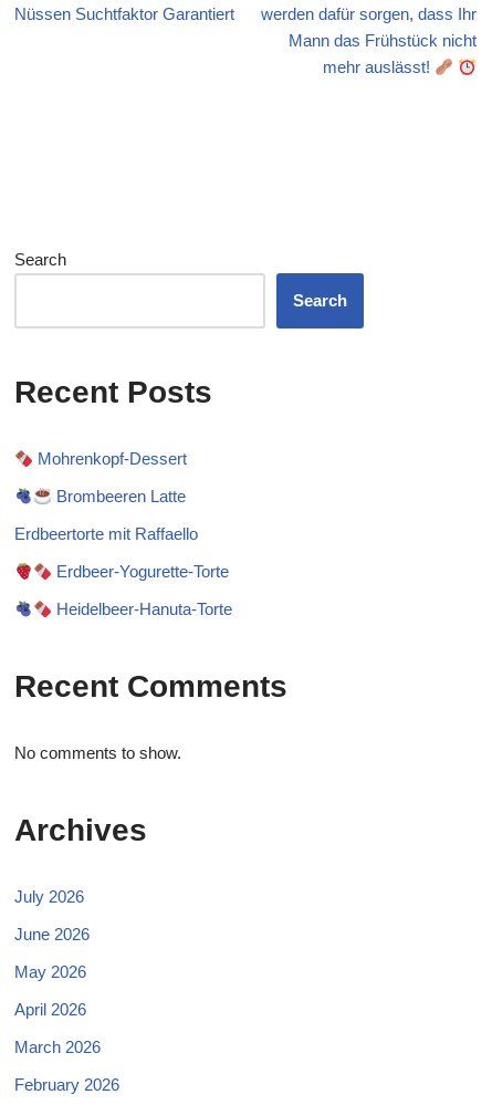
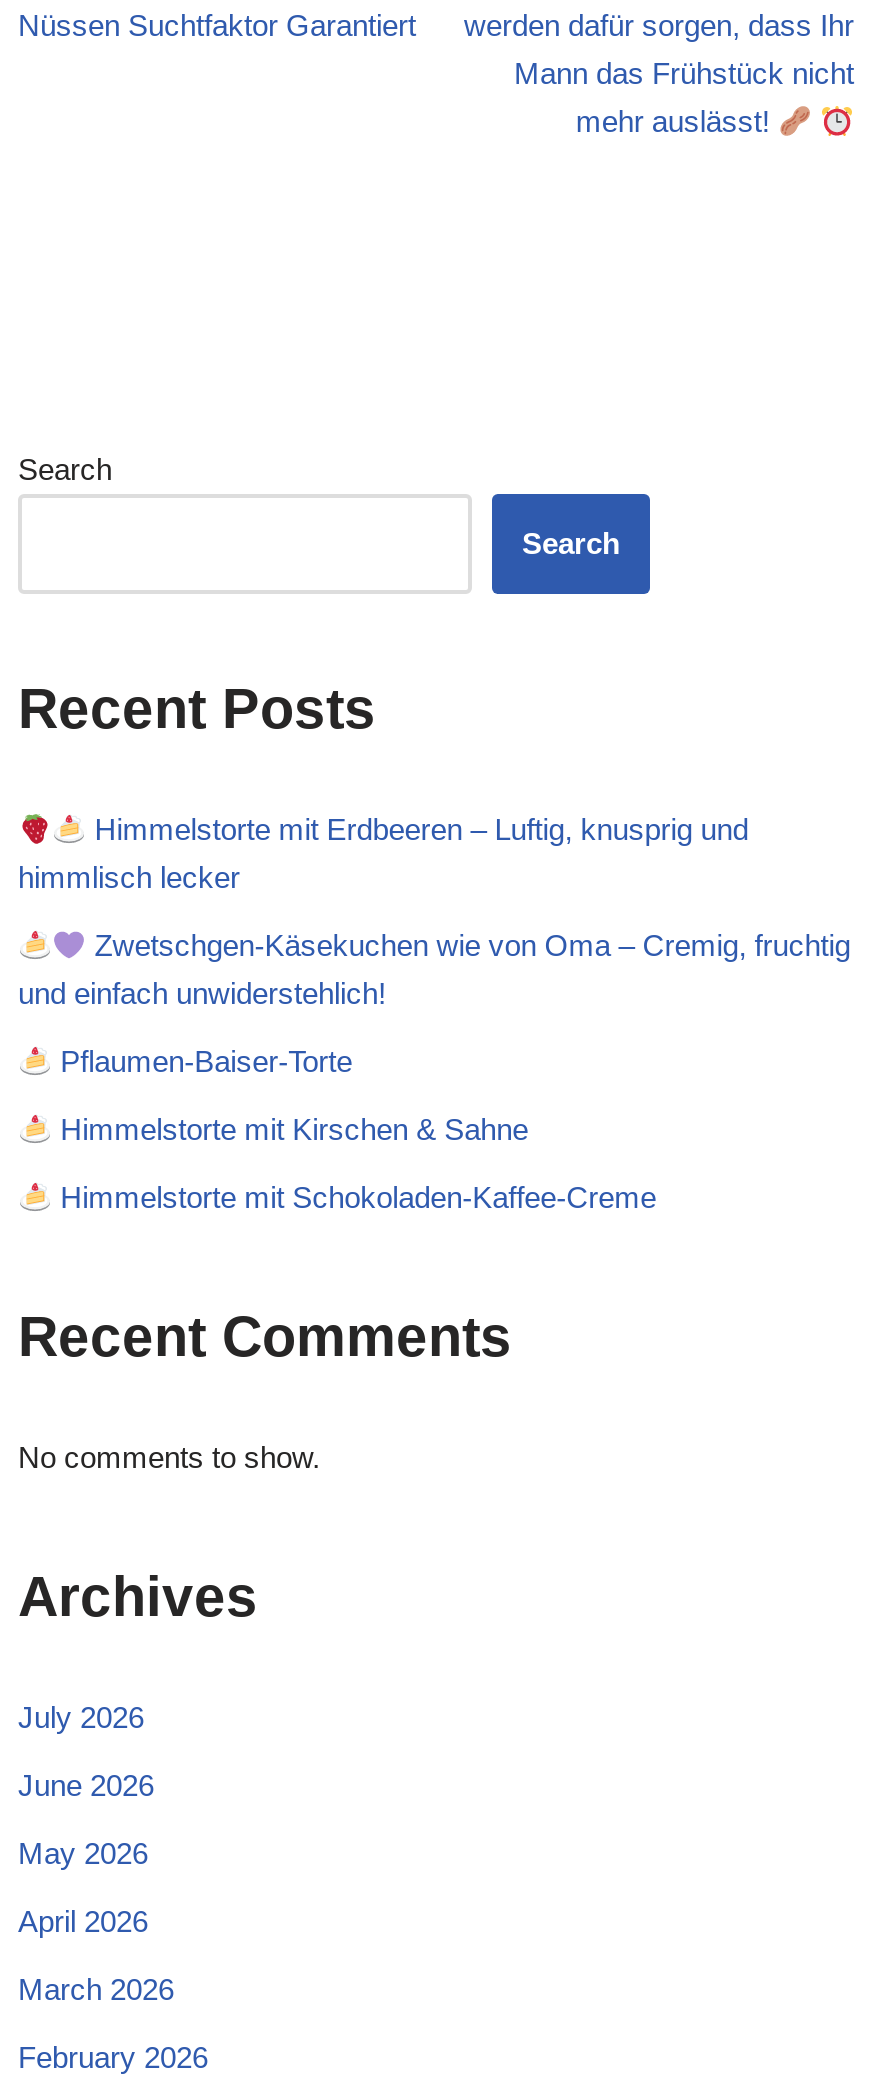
[33,449,187,468] Mohrenkopf-Dessert -> [18,812,748,894] Himmelstorte mit Erdbeeren – Luftig, knusprig und | himmlisch lecker
[52,487,186,505] Brombeeren Latte -> [18,928,850,1010] Zwetschgen-Käsekuchen wie von Oma – Cremig, fruchtig | und einfach unwiderstehlich!
[14,524,198,543] Erdbeertorte mit Raffaello -> [52,1044,352,1078] Pflaumen-Baiser-Torte
[52,562,229,581] Erdbeer-Yogurette-Torte -> [52,1112,528,1146] Himmelstorte mit Kirschen & Sahne
[52,600,232,618] Heidelbeer-Hanuta-Torte -> [52,1180,656,1214] Himmelstorte mit Schokoladen-Kaffee-Creme

